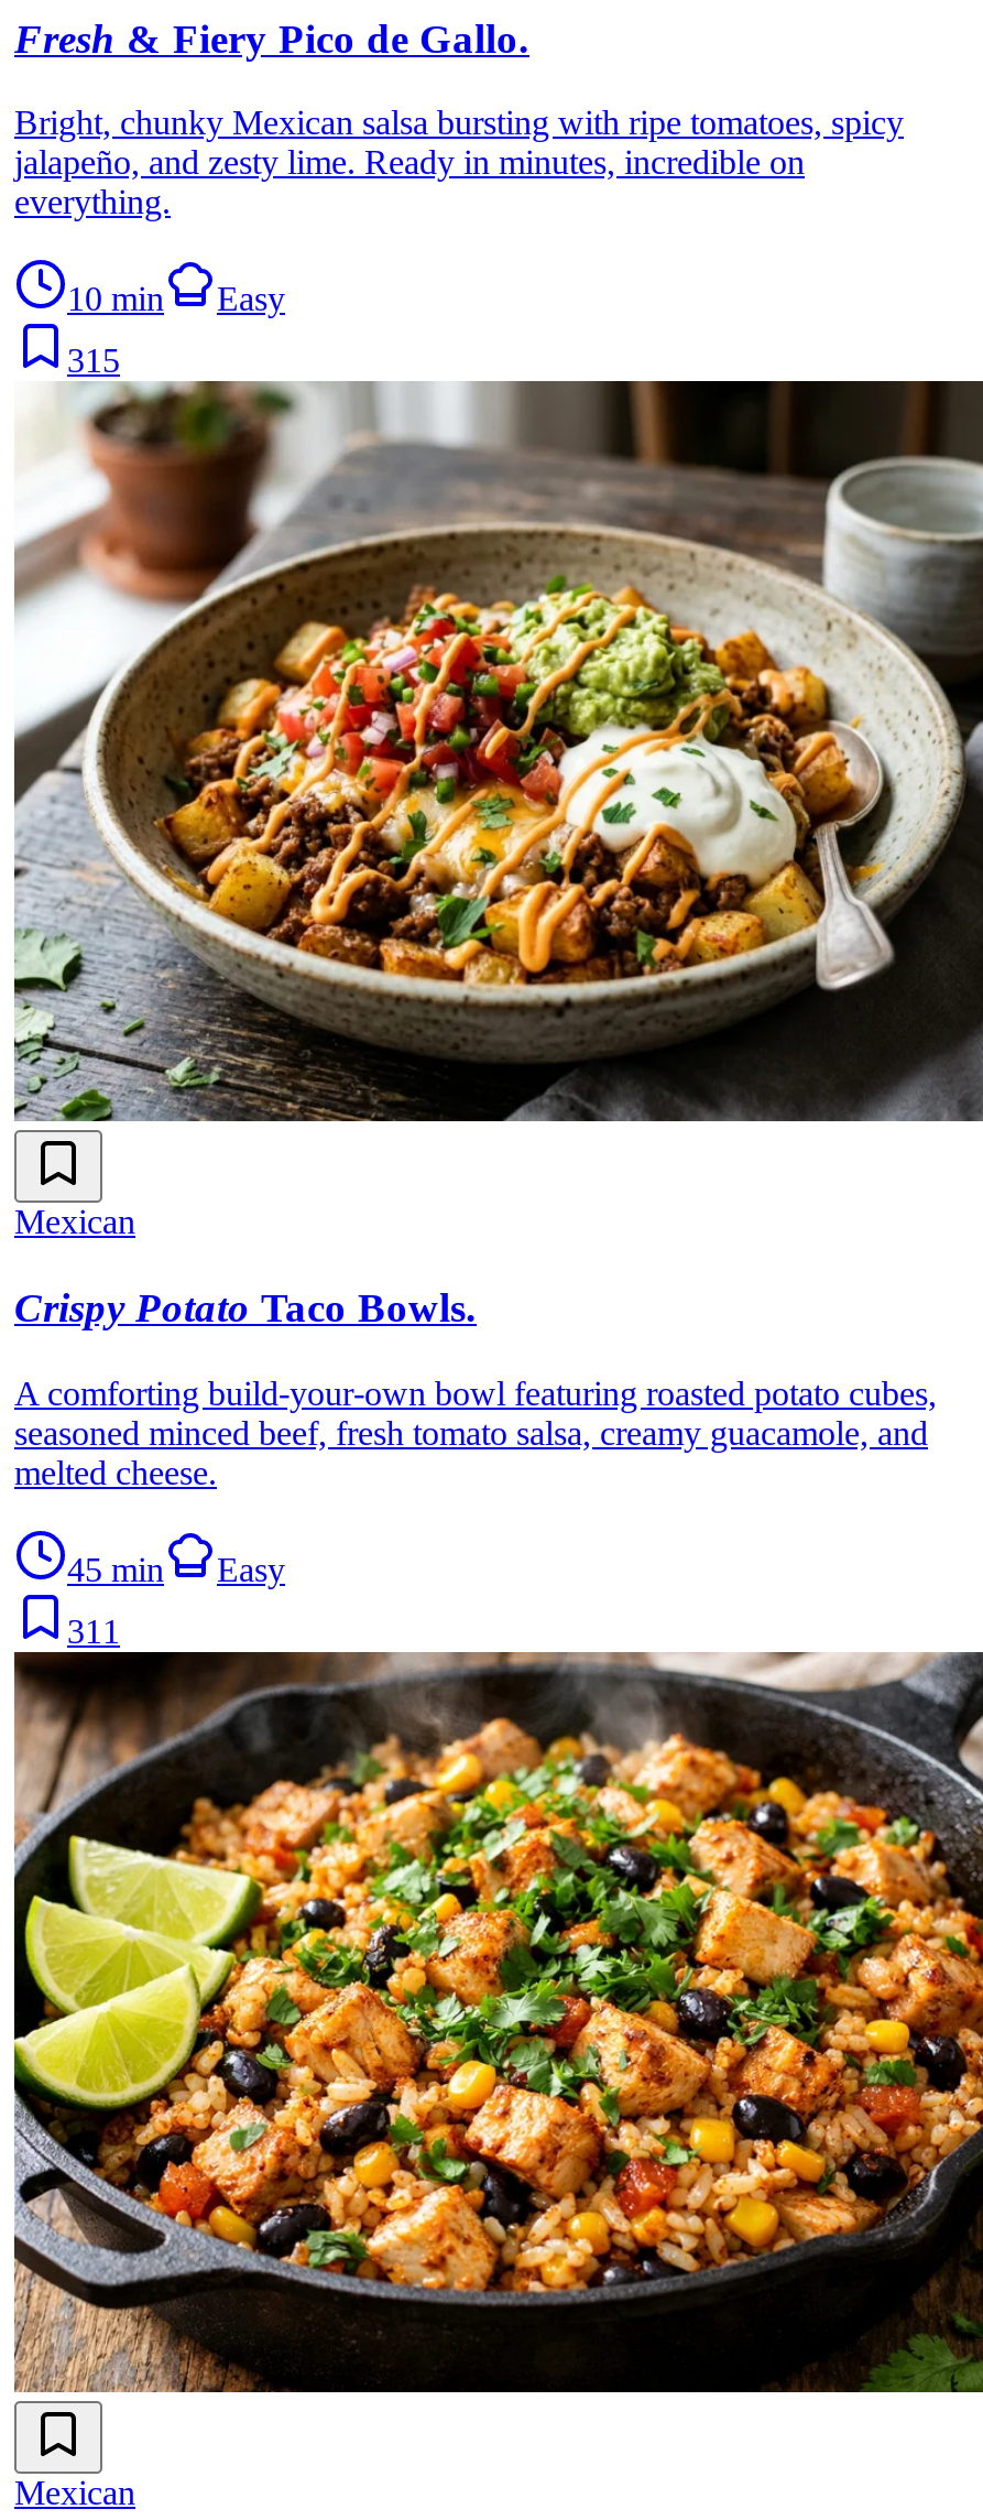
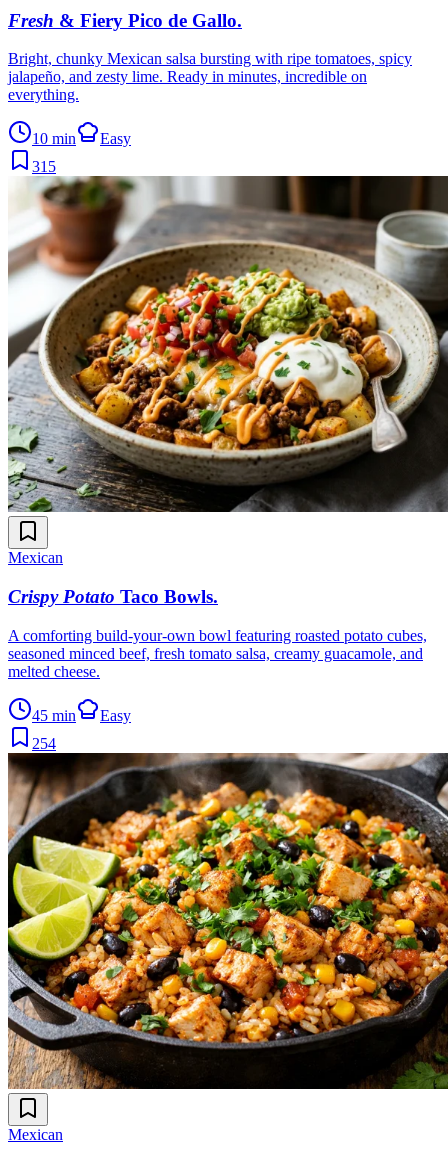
[67,1612,120,1649] 311 -> [32,735,56,752] 254

